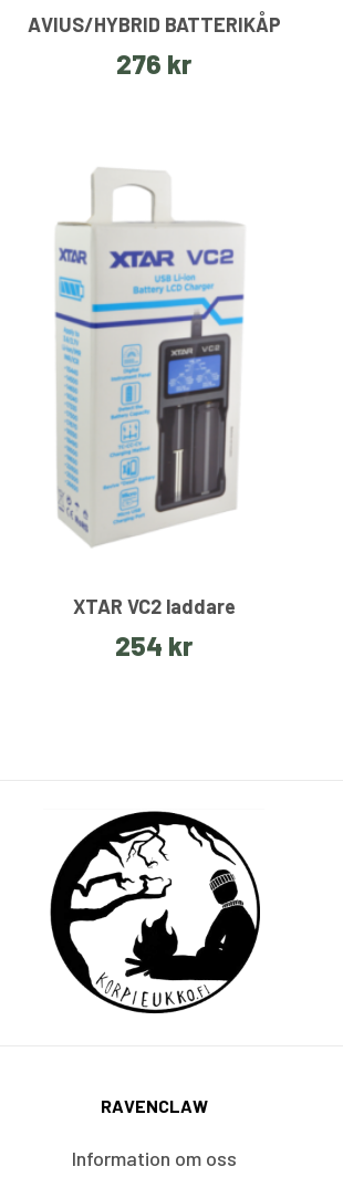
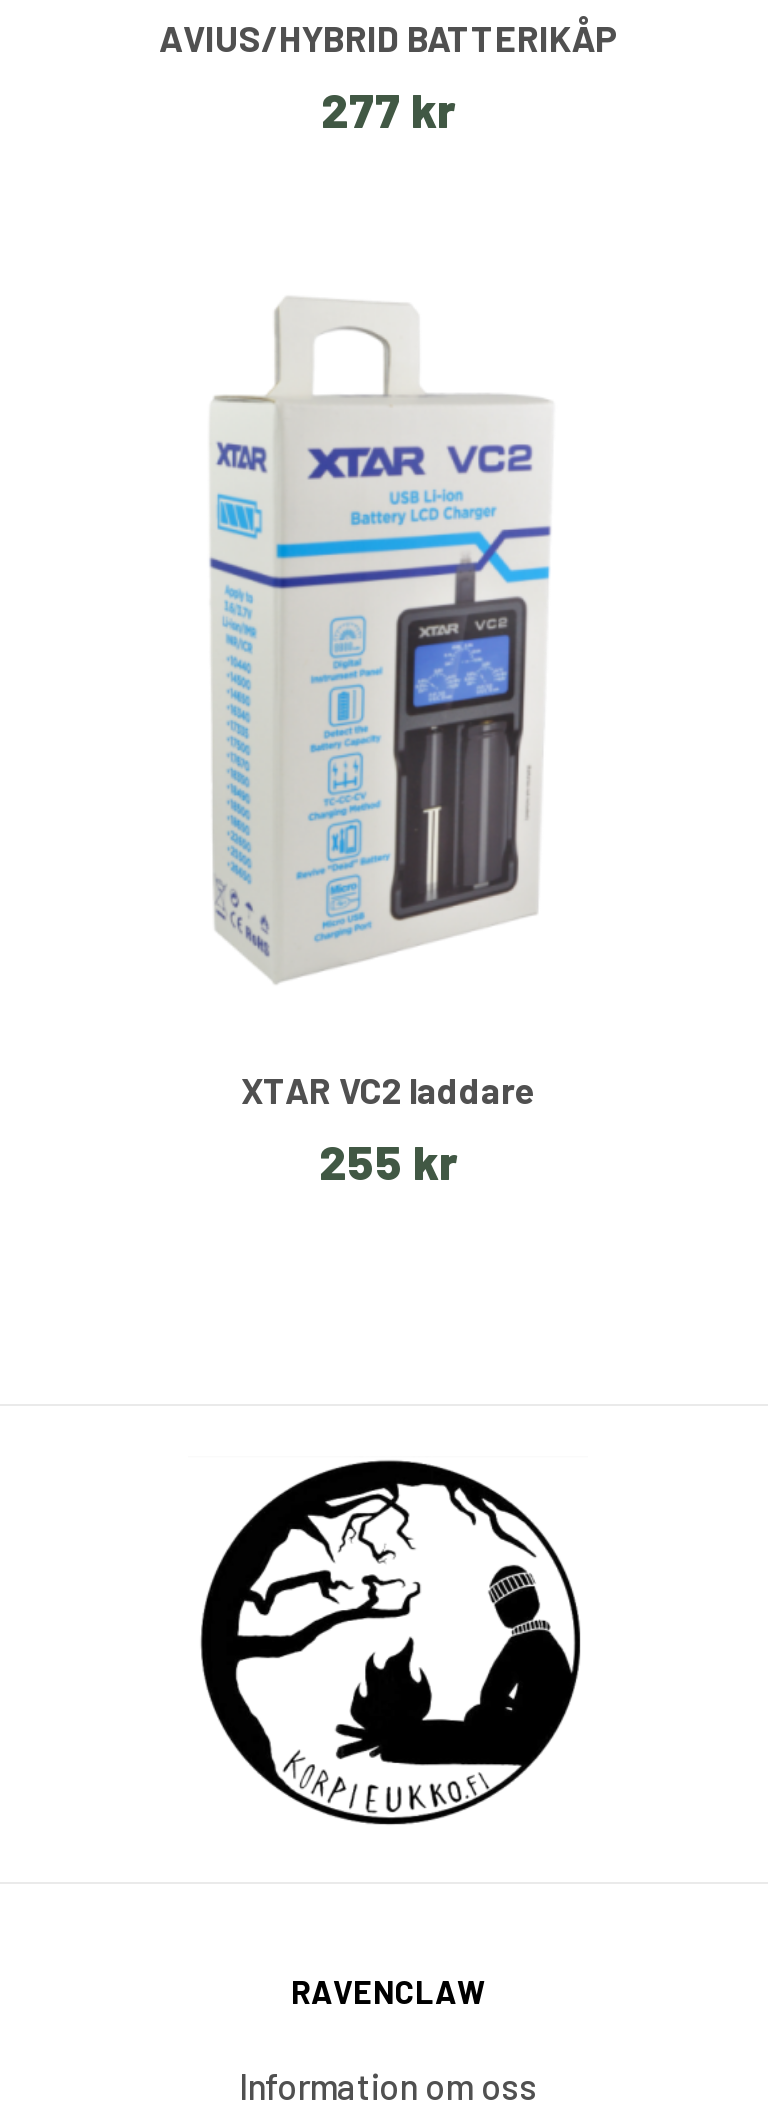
[116,48,191,80] 276 kr -> [321,80,455,138] 277 kr
[115,630,193,662] 254 kr -> [319,1132,457,1190] 255 kr

